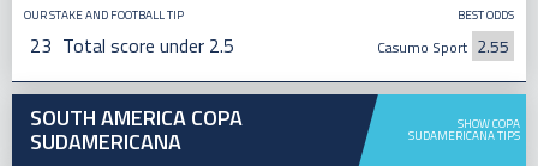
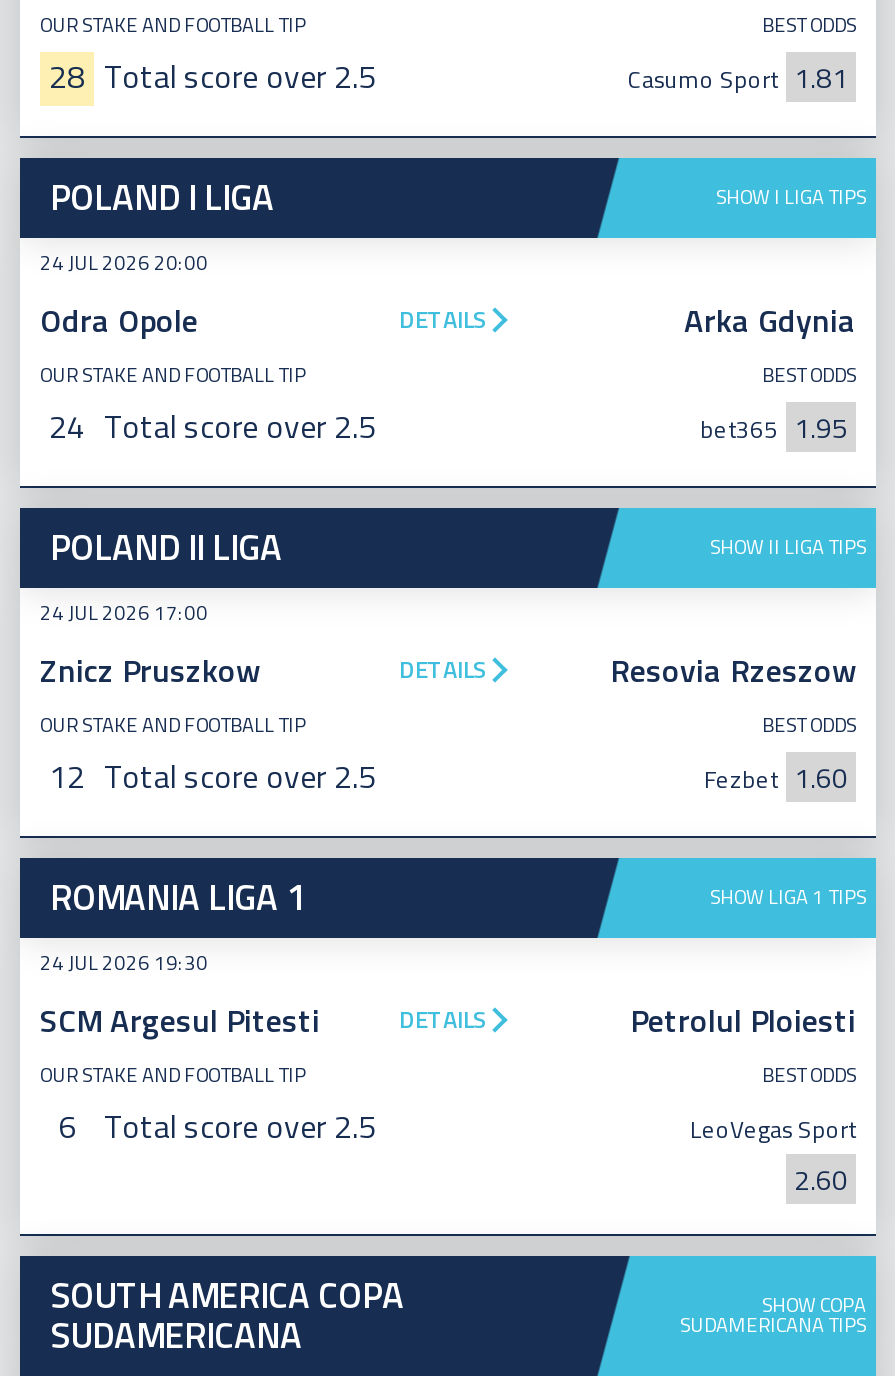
[29,31,509,60] 23 Total score under 2.5 | Casumo Sport 2.55 -> [40,52,866,1200] 28 Total score over 2.5 | Casumo Sport 1.81 | POLAND I LIGA | SHOW I LIGA TIPS | 24 JUL 2026 20:00 | Odra Opole | DETAILS | Arka Gdynia | OUR STAKE AND FOOTBALL TIP | BEST ODDS | 24 Total score over 2.5 | bet365 1.95 | POLAND II LIGA | SHOW II LIGA TIPS | 24 JUL 2026 17:00 | Znicz Pruszkow | DETAILS | Resovia Rzeszow | OUR STAKE AND FOOTBALL TIP | BEST ODDS | 12 Total score over 2.5 | Fezbet 1.60 | ROMANIA LIGA 1 | SHOW LIGA 1 TIPS | 24 JUL 2026 19:30 | SCM Argesul Pitesti | DETAILS | Petrolul Ploiesti | OUR STAKE AND FOOTBALL TIP | BEST ODDS | 6 Total score over 2.5 | LeoVegas Sport | 2.60

